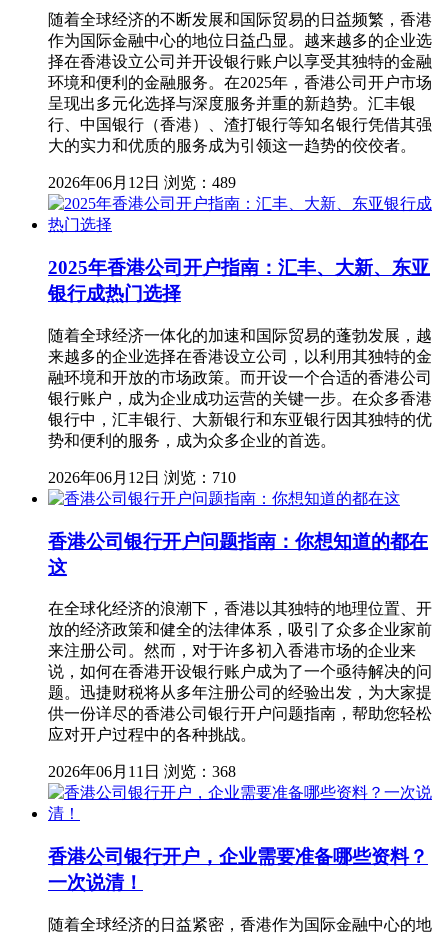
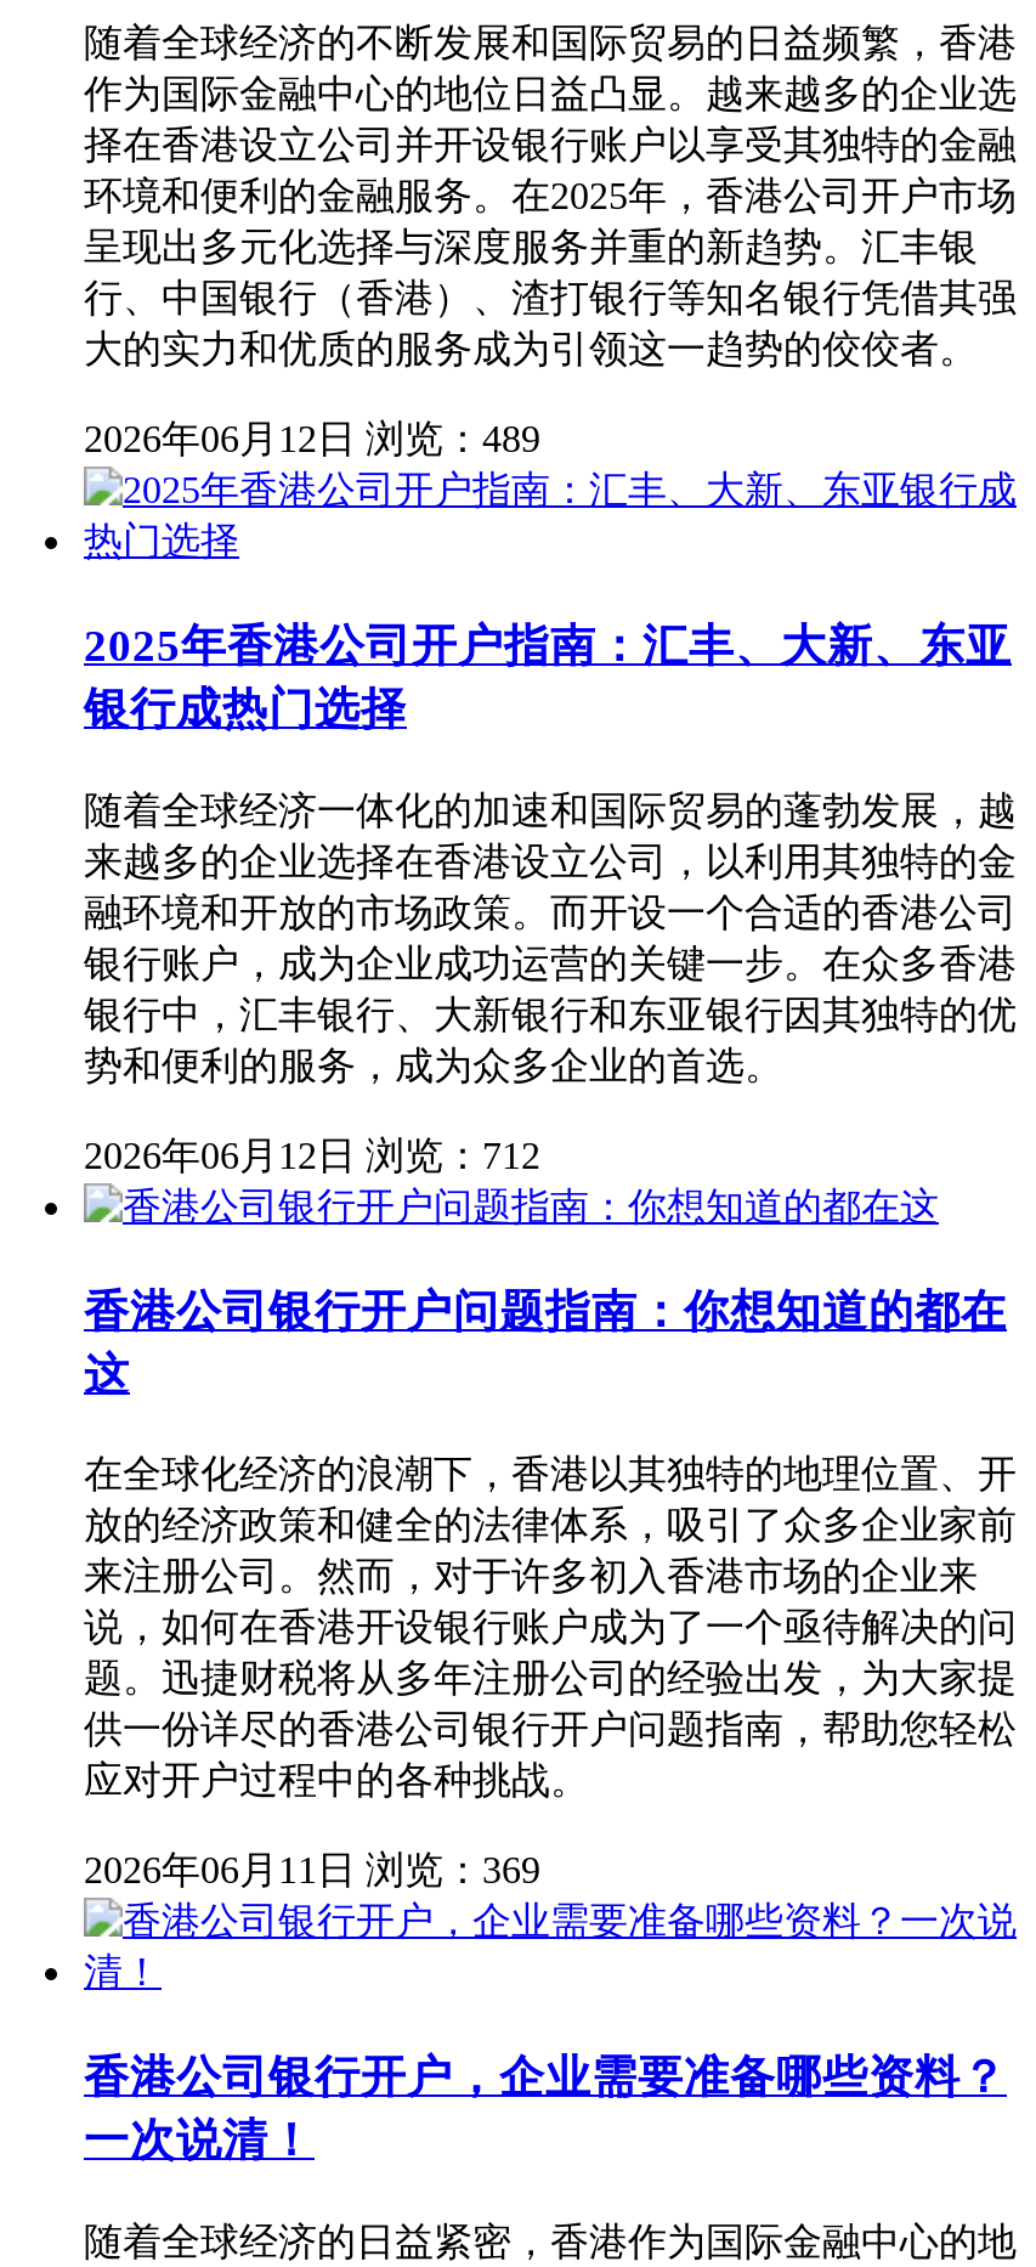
[48,469,236,486] 2026年06月12日 浏览：710 -> [84,1134,540,1176] 2026年06月12日 浏览：712
[48,763,236,780] 2026年06月11日 浏览：368 -> [84,1850,540,1891] 2026年06月11日 浏览：369

